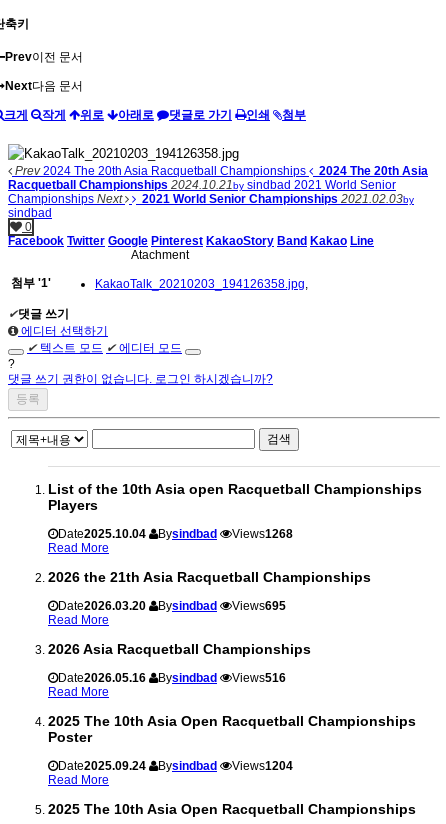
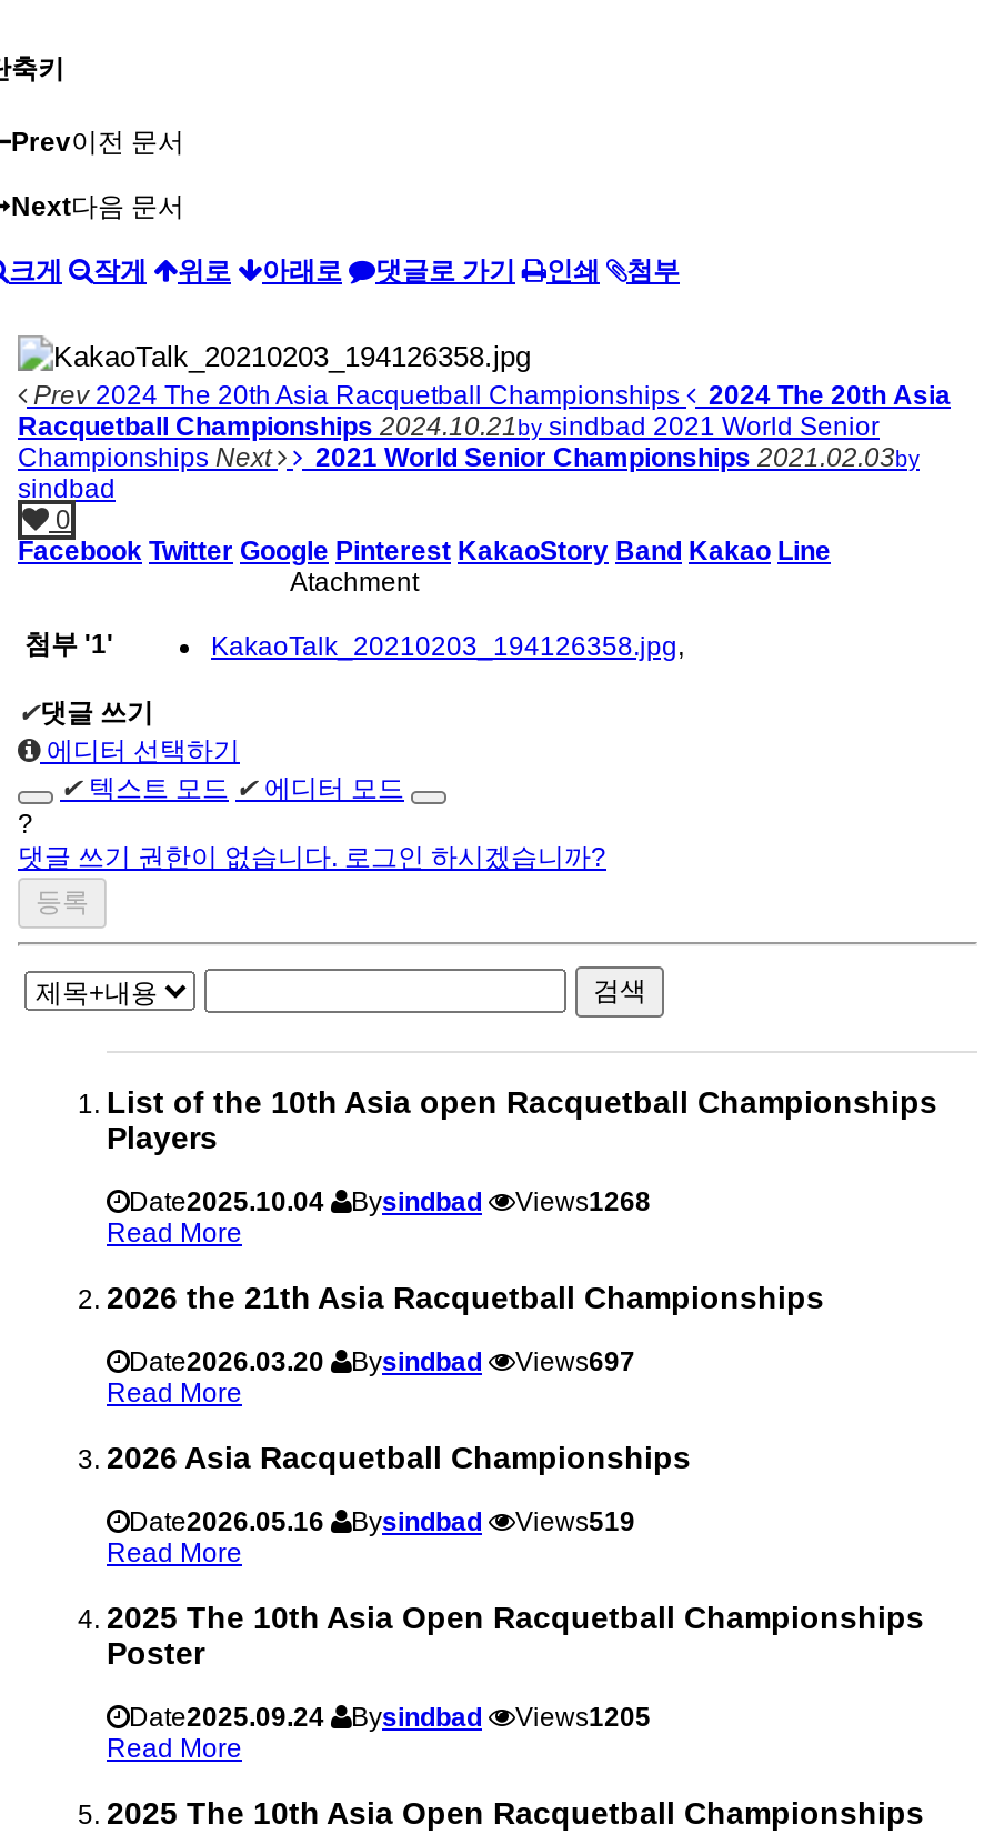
[58,599,286,613] Date2026.03.20 Bysindbad Views695 -> [129,1346,635,1377] Date2026.03.20 Bysindbad Views697
[58,671,286,685] Date2026.05.16 Bysindbad Views516 -> [129,1506,635,1537] Date2026.05.16 Bysindbad Views519
[58,759,293,773] Date2025.09.24 Bysindbad Views1204 -> [129,1701,651,1732] Date2025.09.24 Bysindbad Views1205

